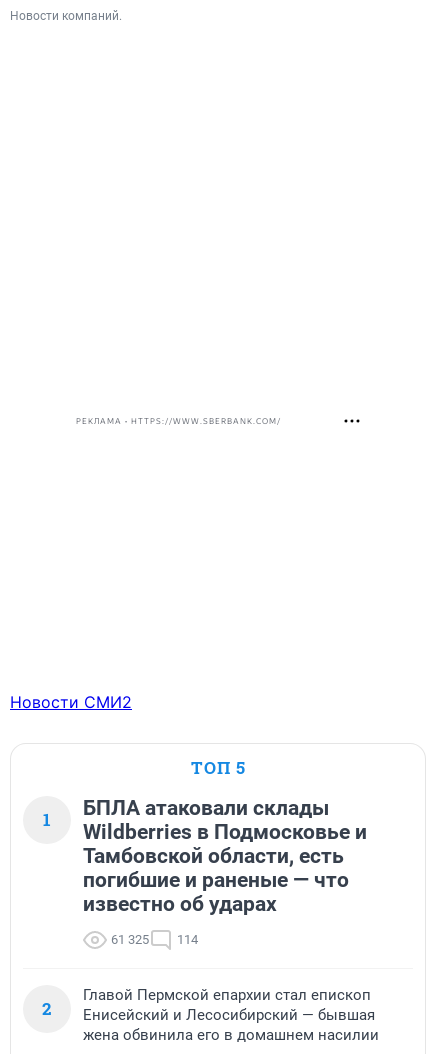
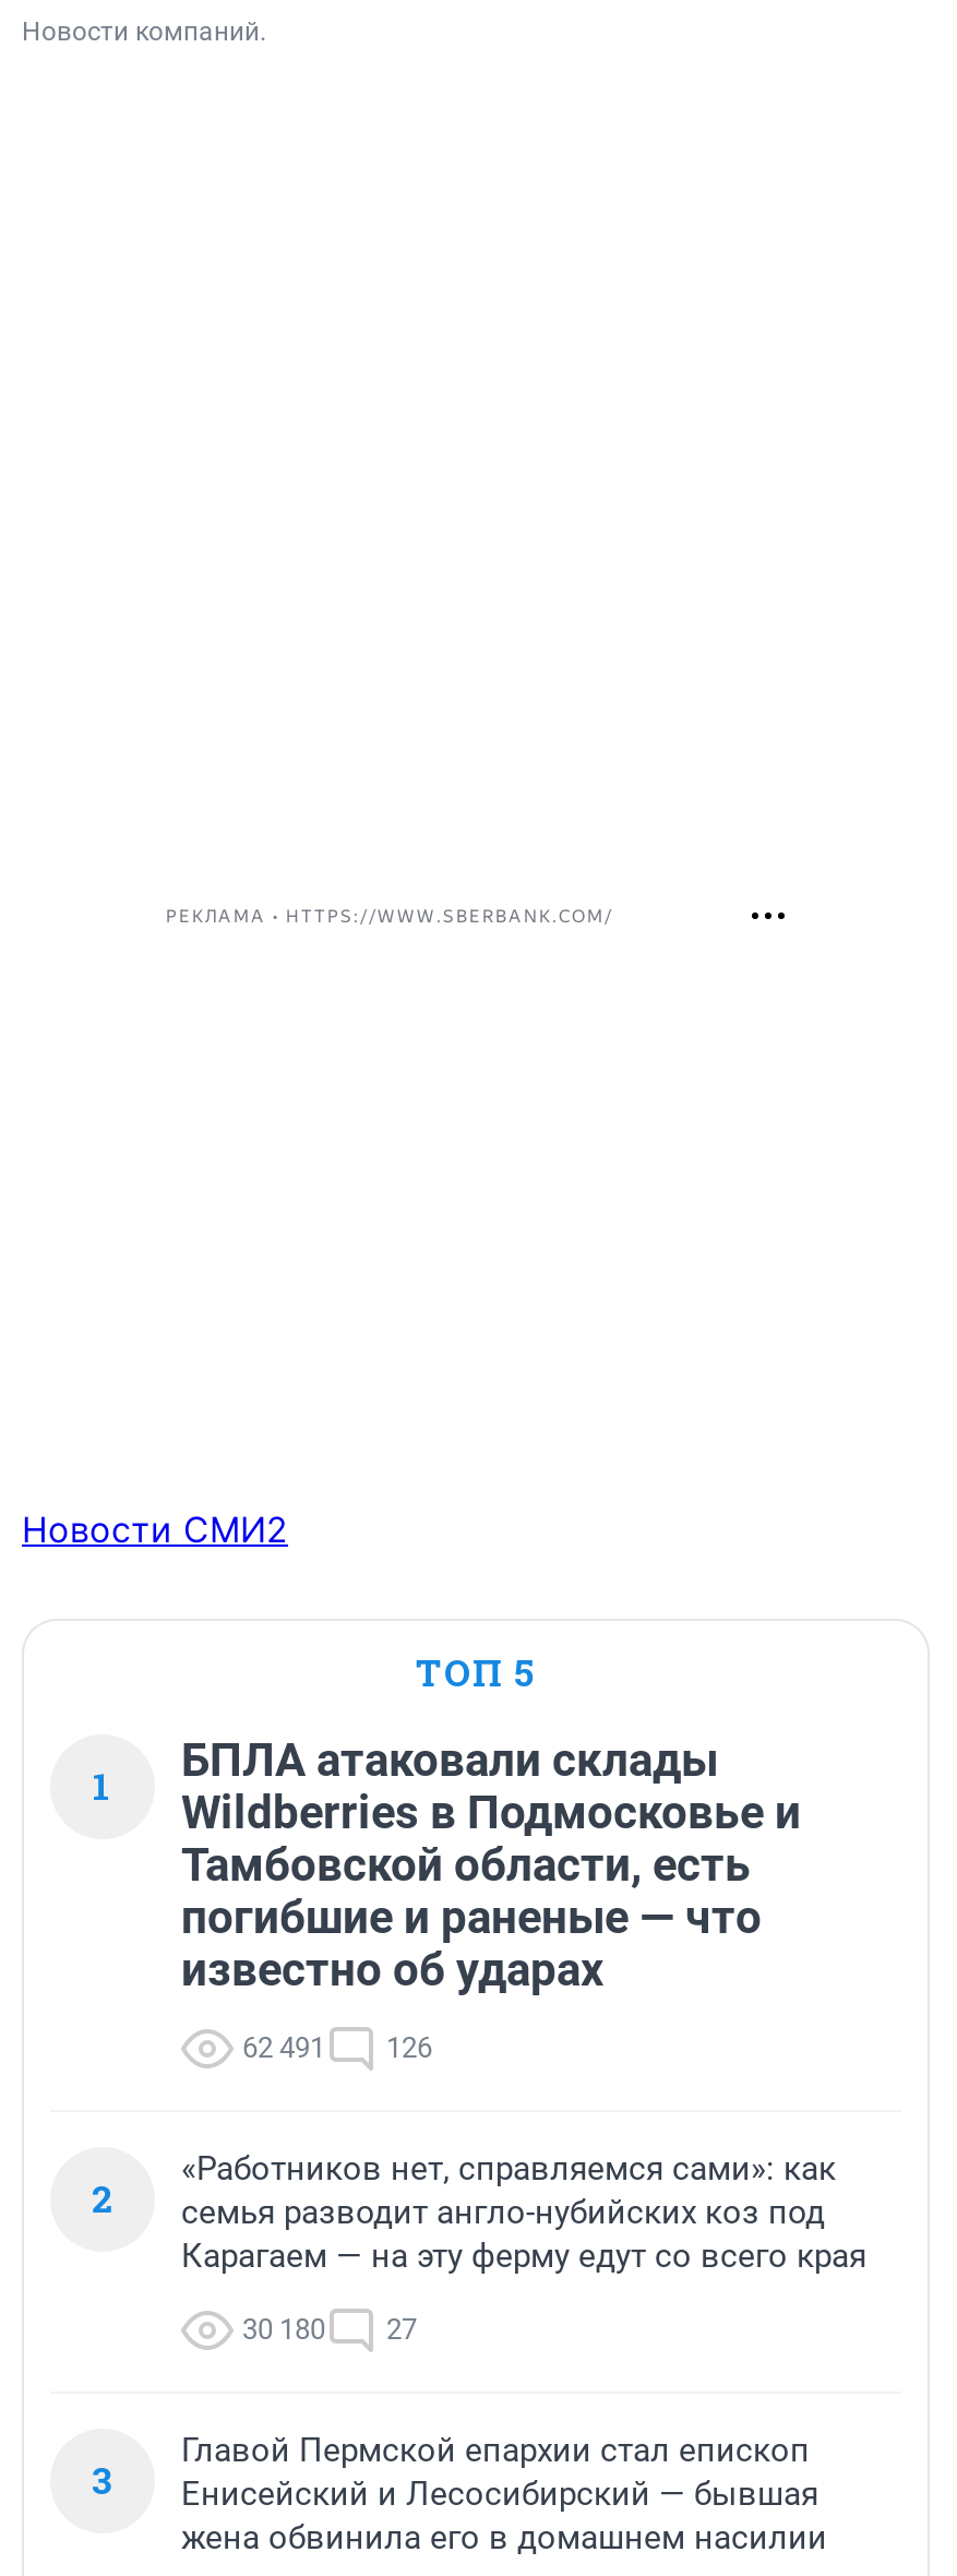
none -> [92,2149,866,2505] «Работников нет, справляемся сами»: как | семья разводит англо-нубийских коз под | Карагаем — на эту ферму едут со всего края | 30 180 | 27 | 3
[111,932,149,947] 61 325 -> [242,2032,325,2064] 62 491
[177,932,198,947] 114 -> [386,2032,432,2064] 126

